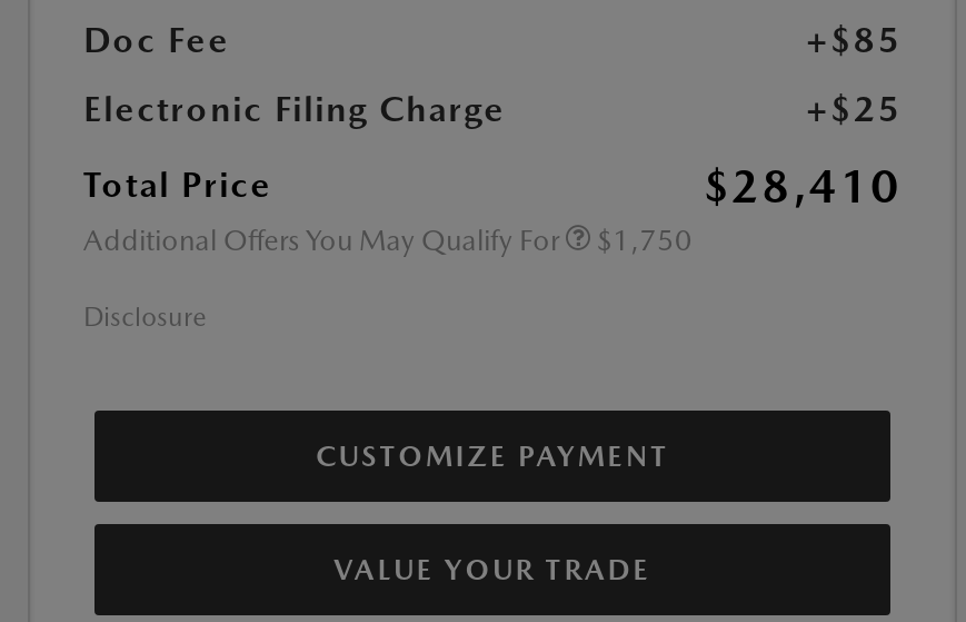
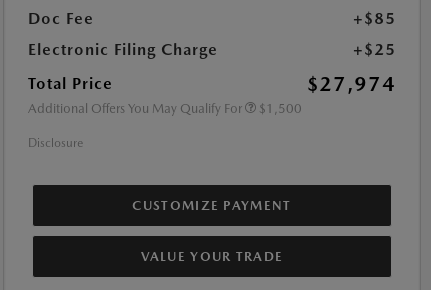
[704,160,902,213] $28,410 -> [307,72,396,96] $27,974
[83,225,693,258] Additional Offers You May Qualify For $1,750 -> [28,101,302,116] Additional Offers You May Qualify For $1,500

